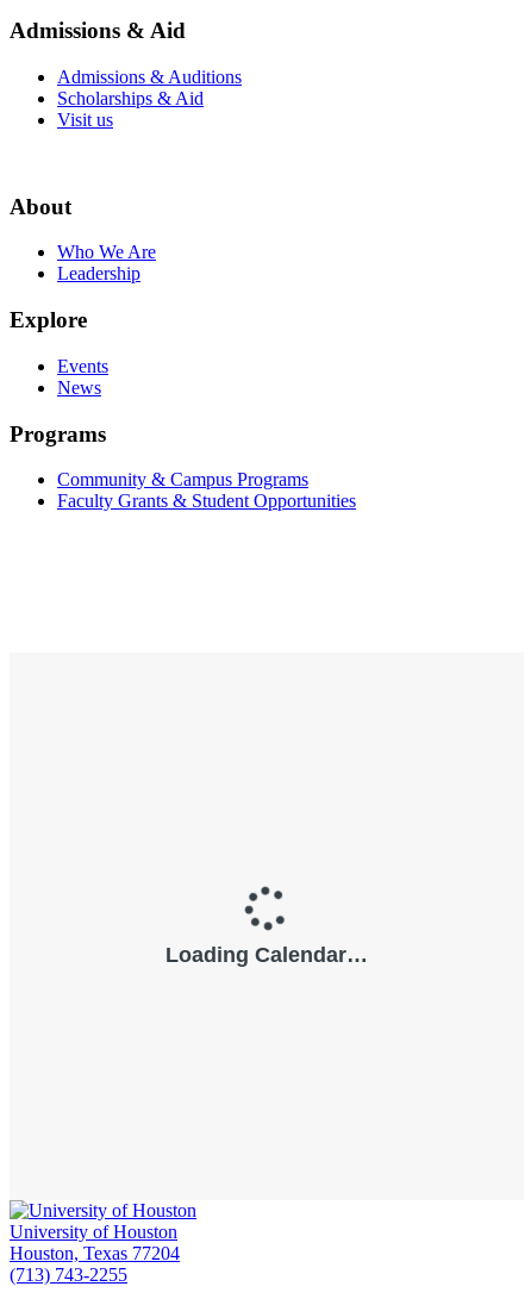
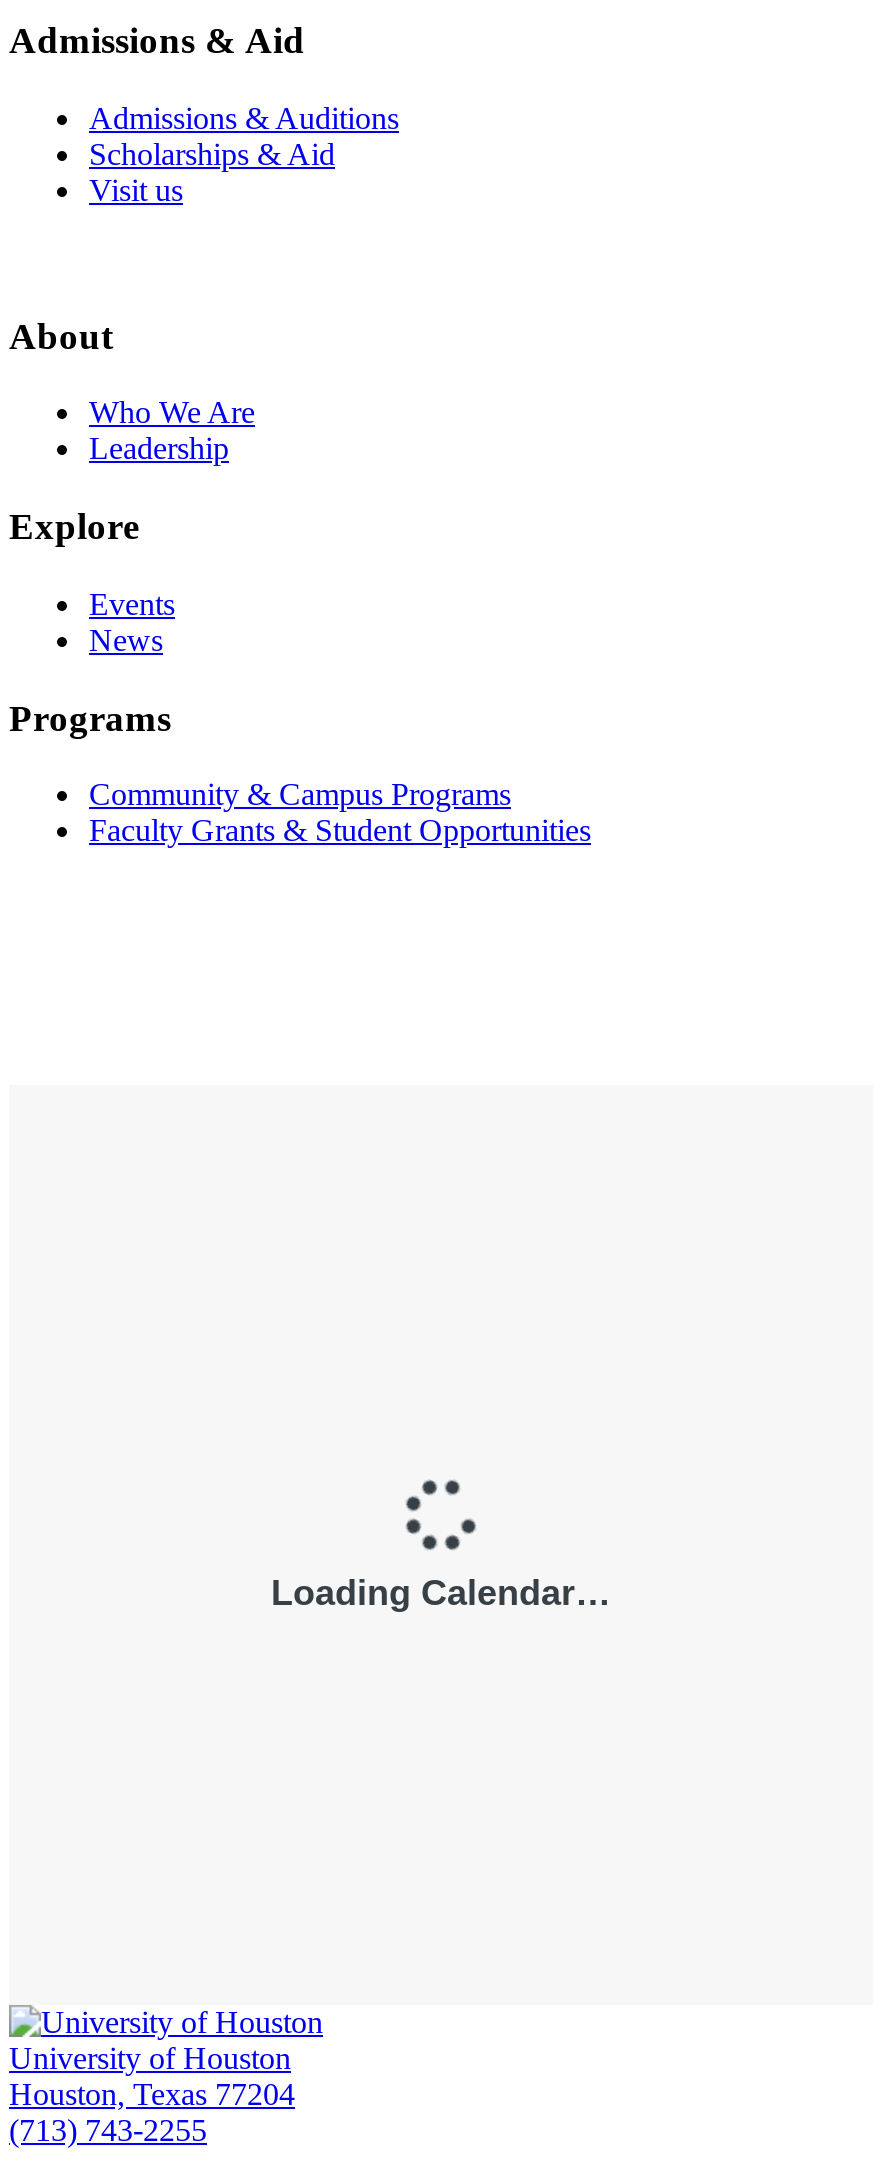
[243,885,287,932] [image] -> [403,1477,479,1553] [image]

